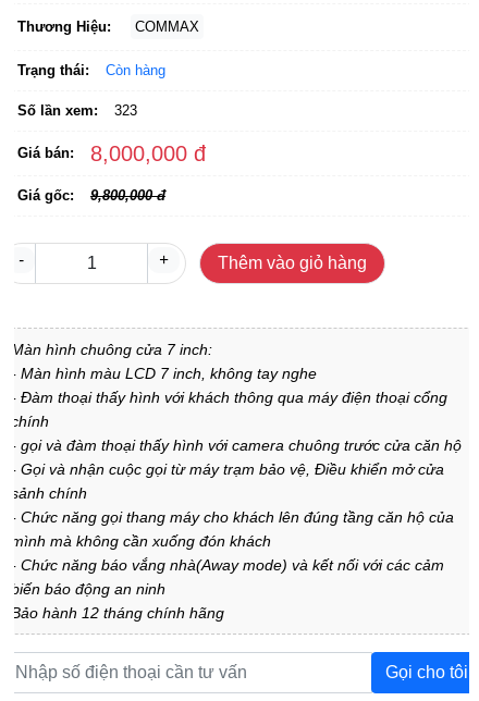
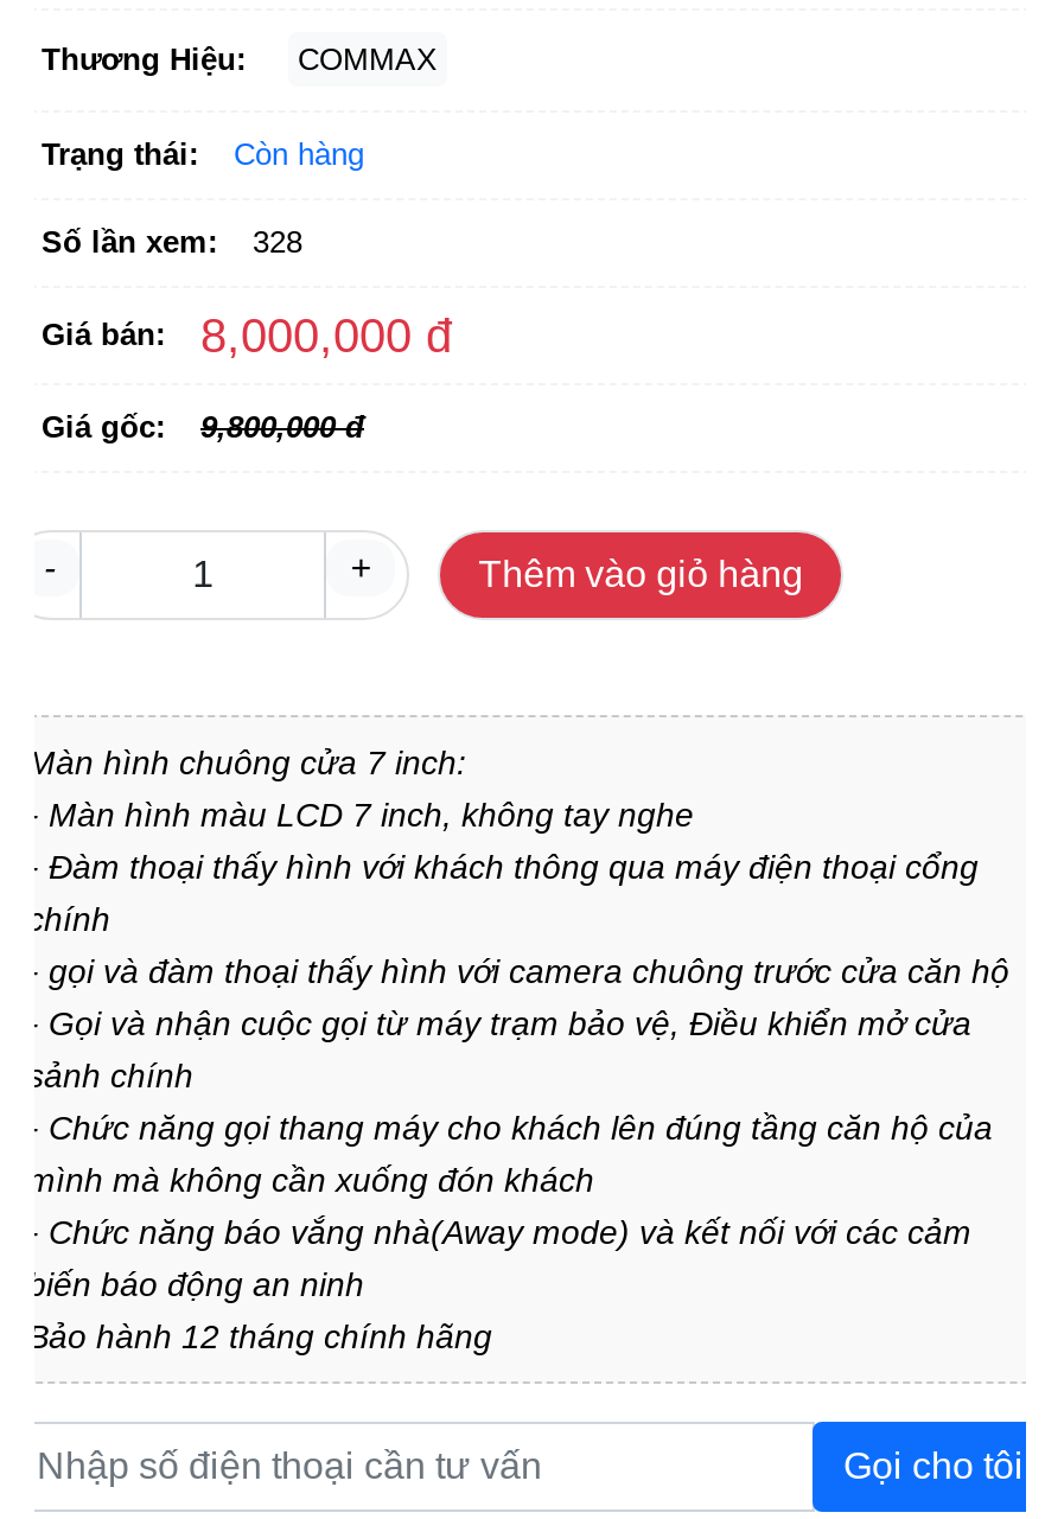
[17,103,137,119] Số lần xem: 323 -> [42,225,302,260] Số lần xem: 328

